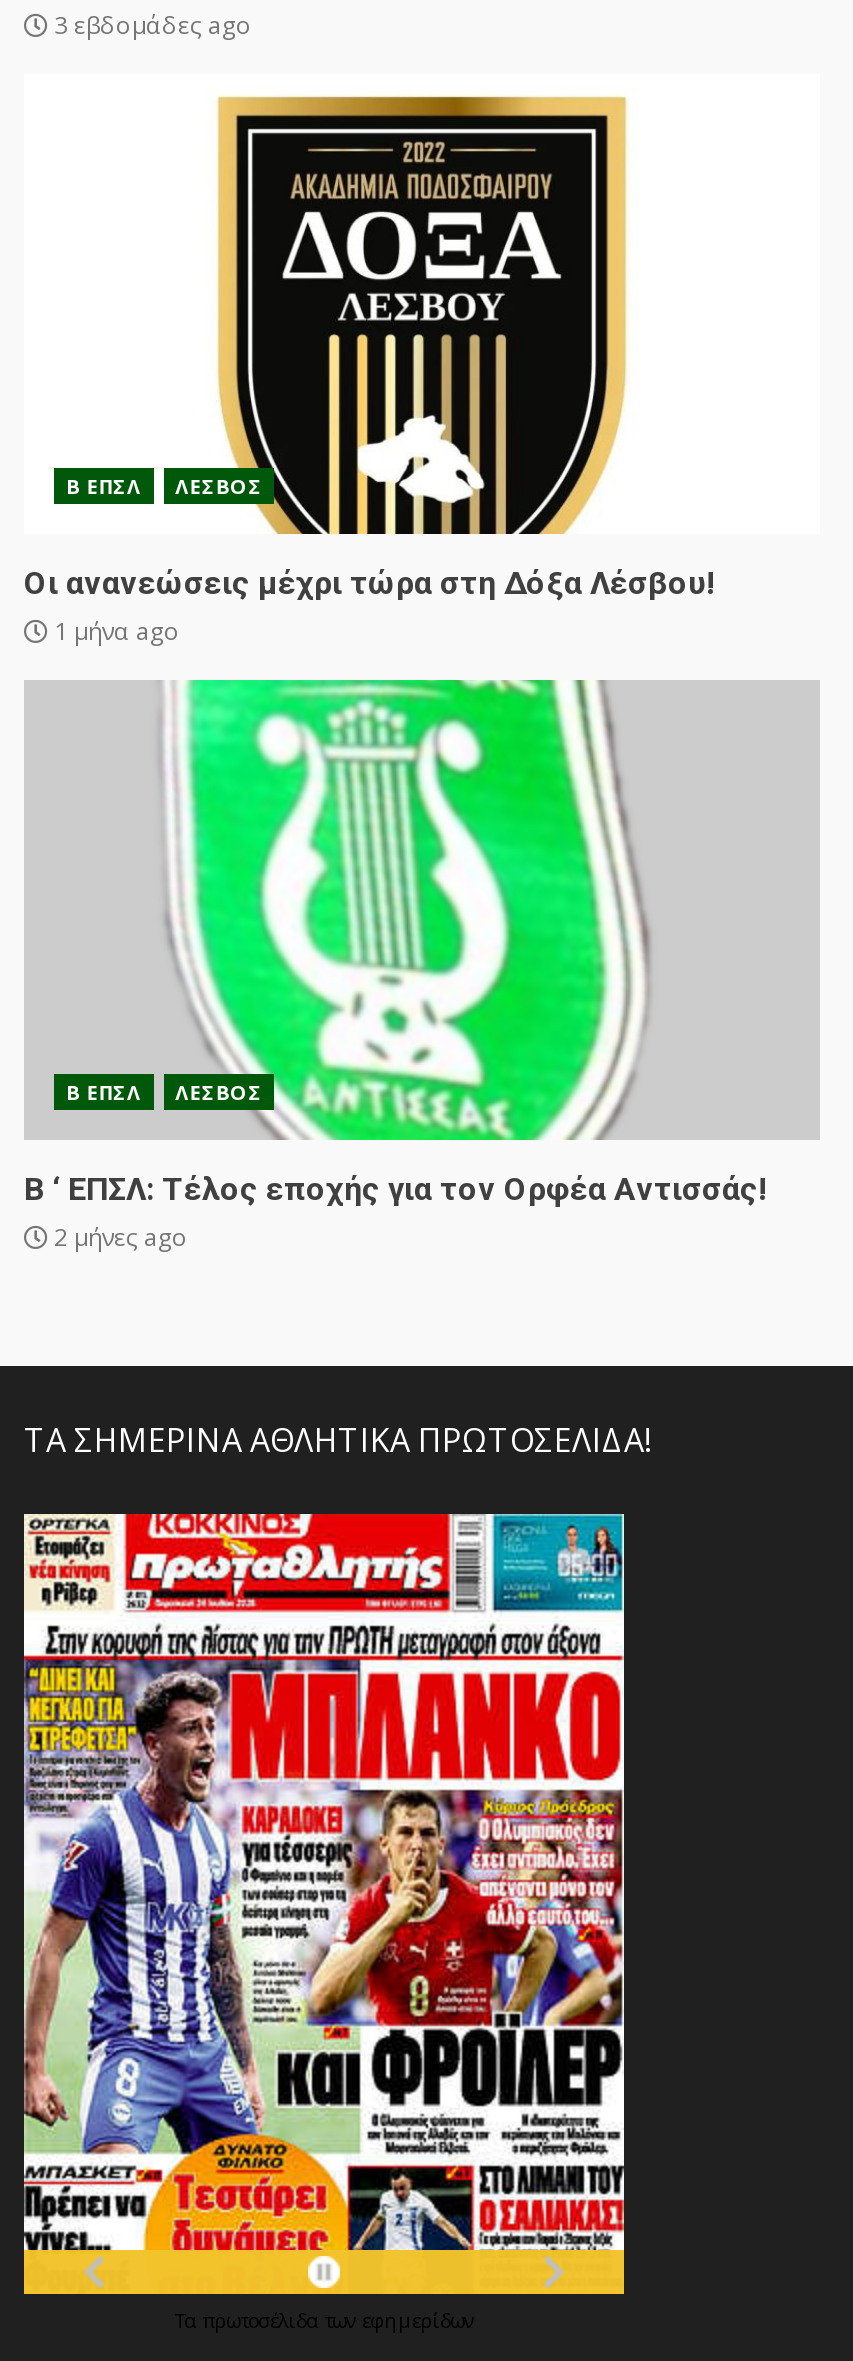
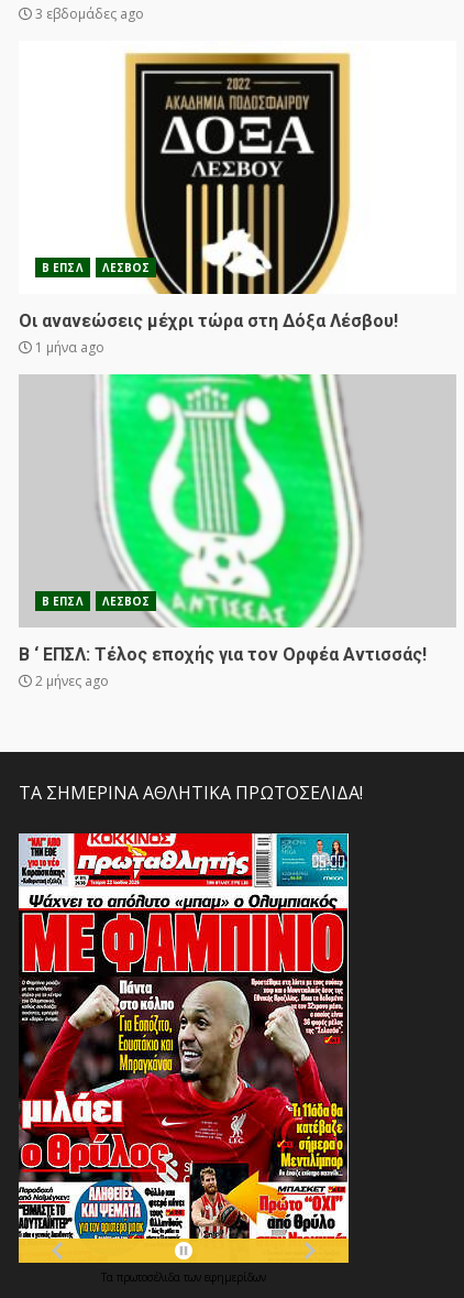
[22,1514,626,2252] [image] -> [18,833,350,1240] [image]

